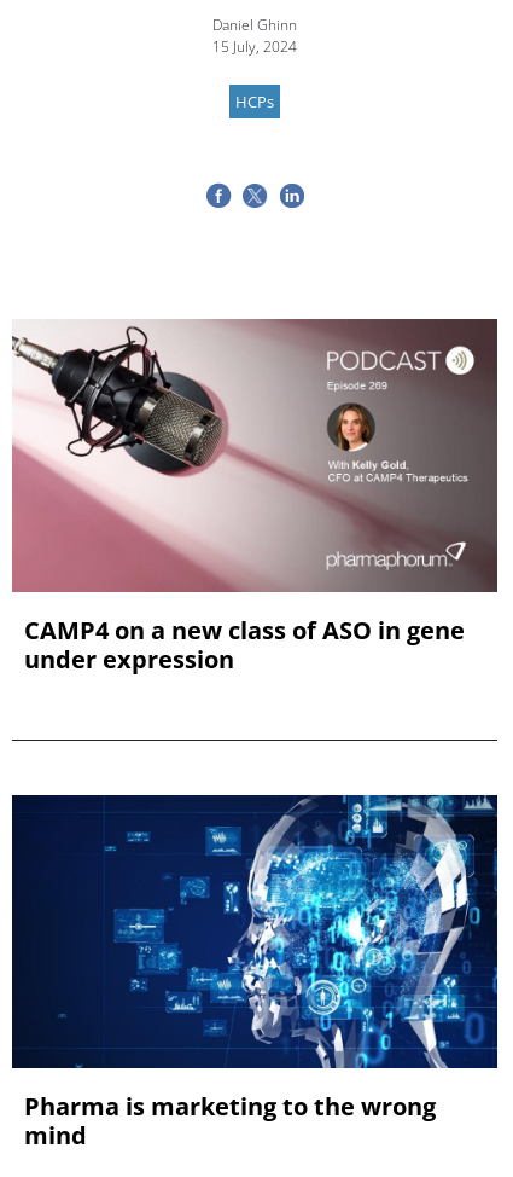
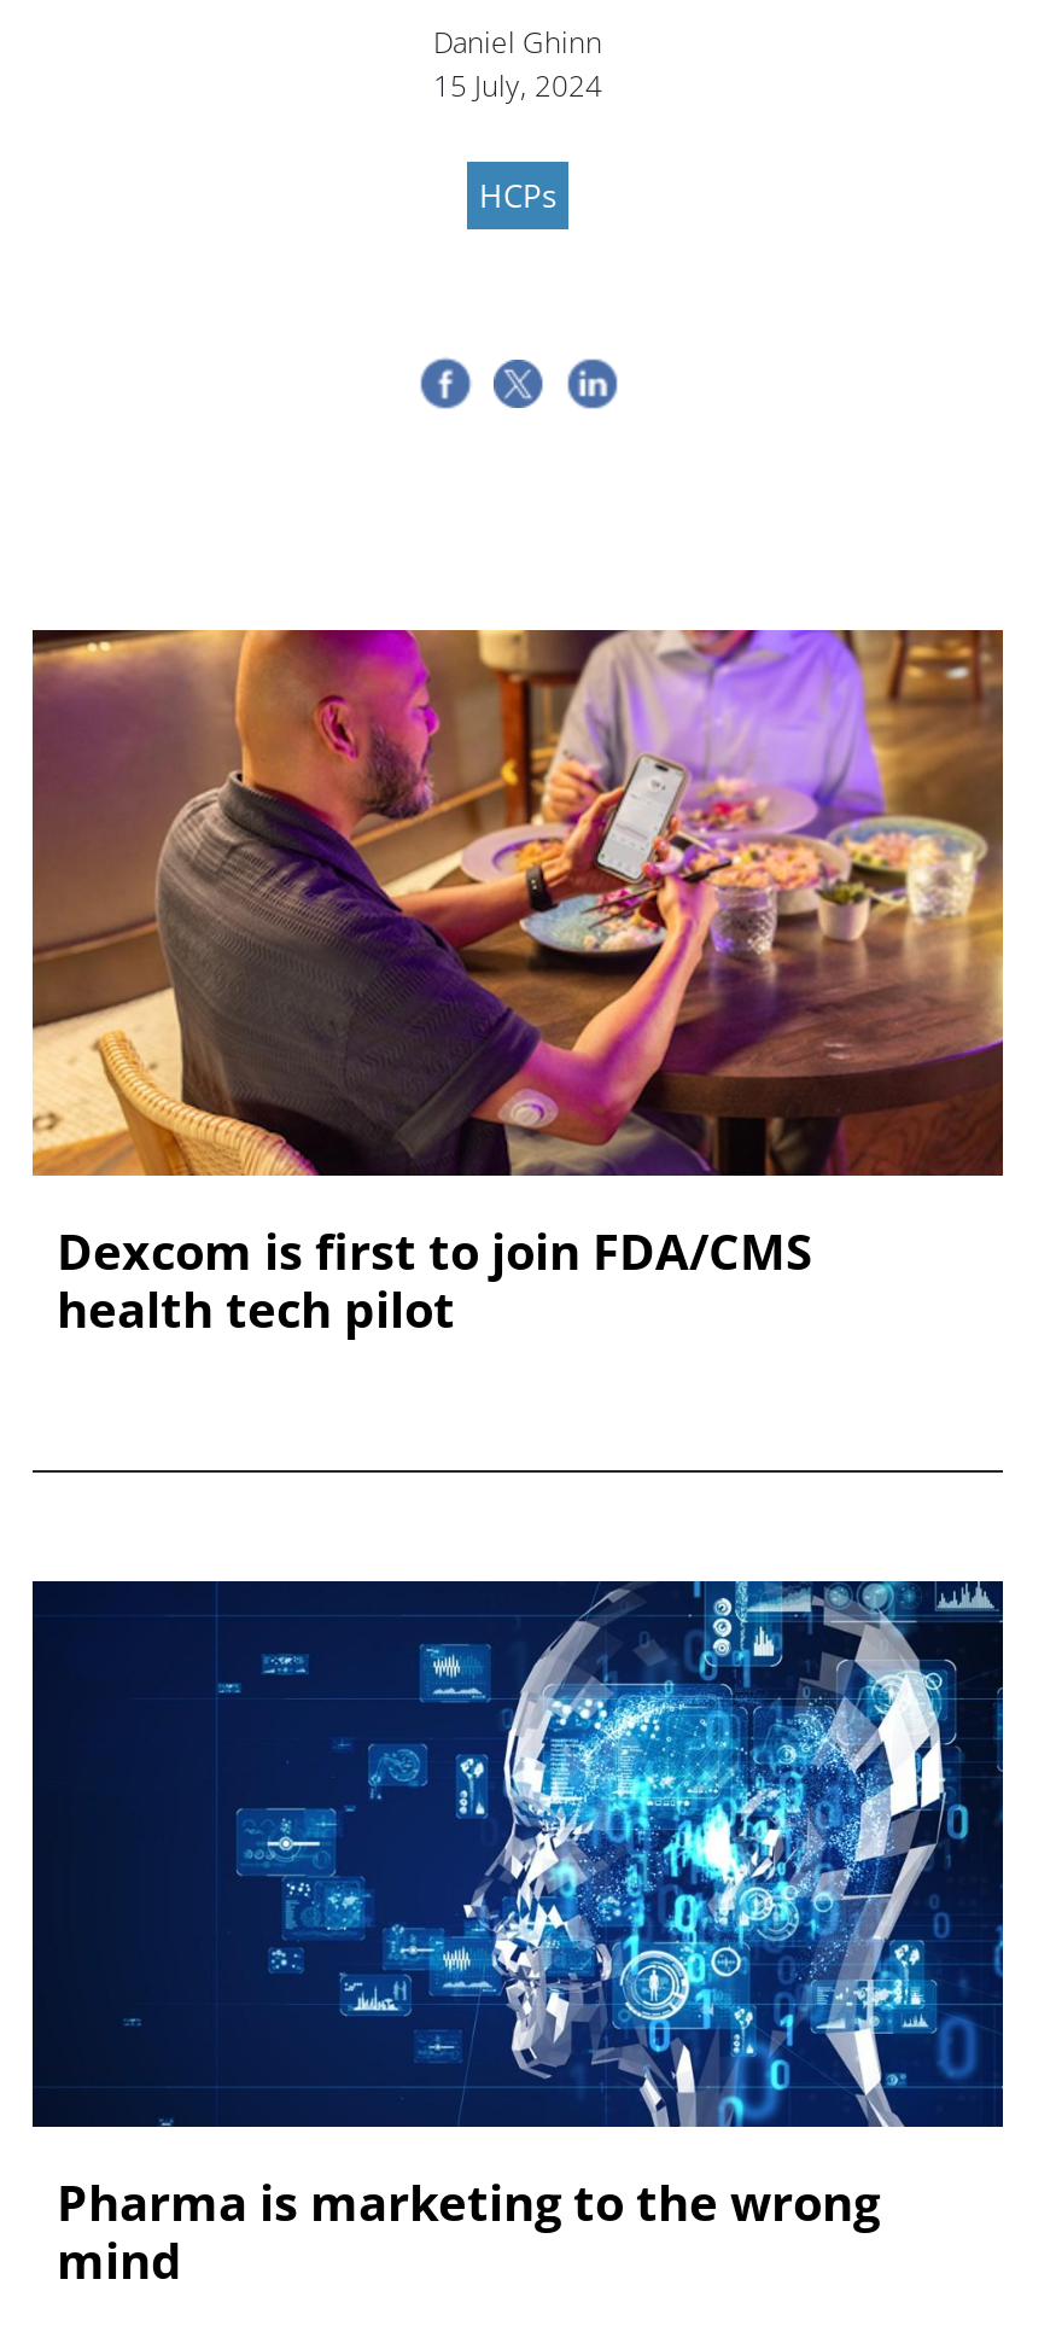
[11,318,499,676] [image] | CAMP4 on a new class of ASO in gene | under expression -> [30,628,1005,1342] [image] | Dexcom is first to join FDA/CMS | health tech pilot

